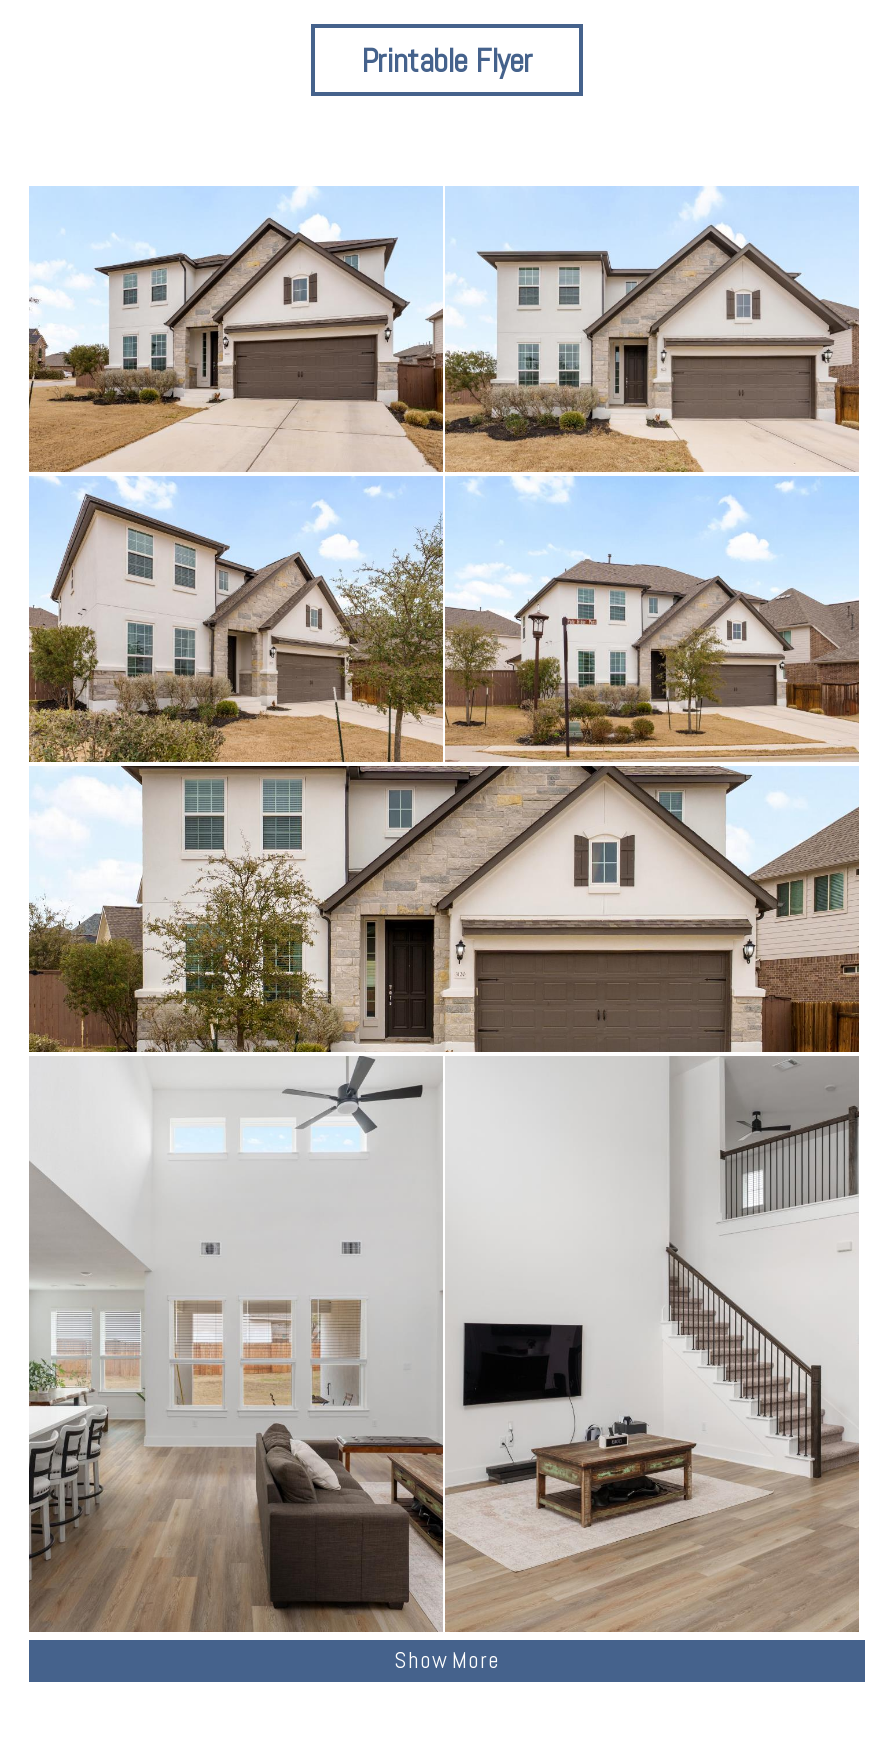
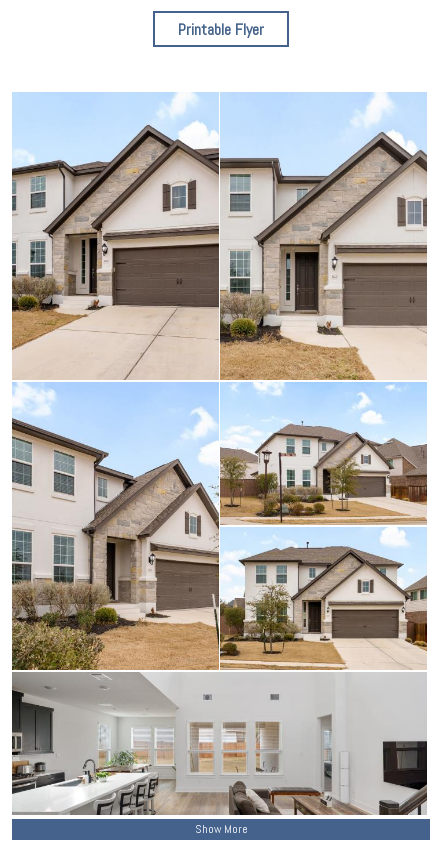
[27,186,861,1634] [image] -> [11,92,428,816] [image]

